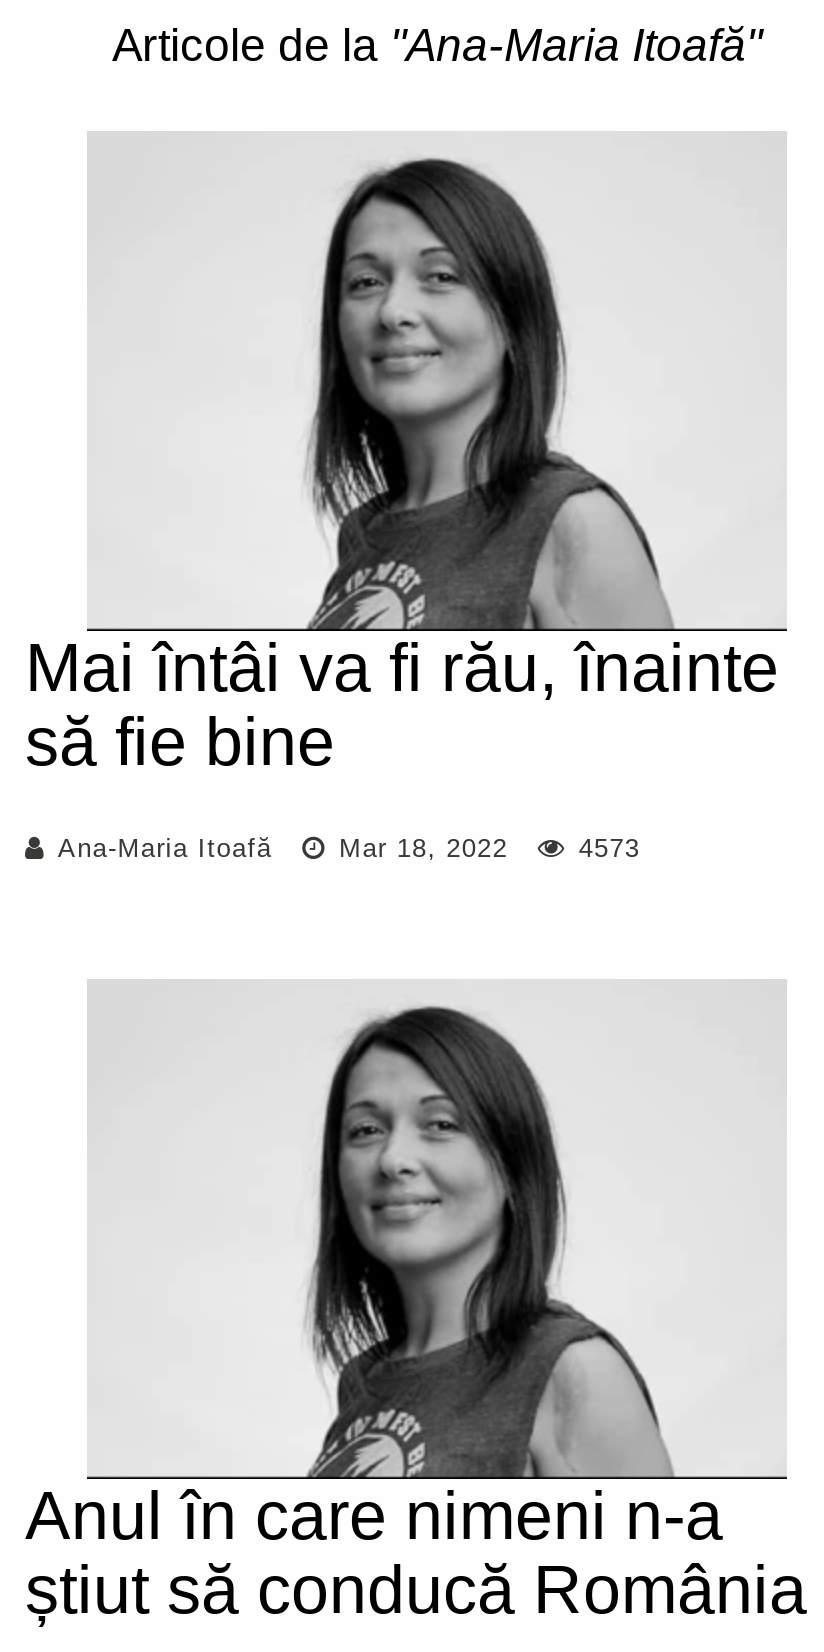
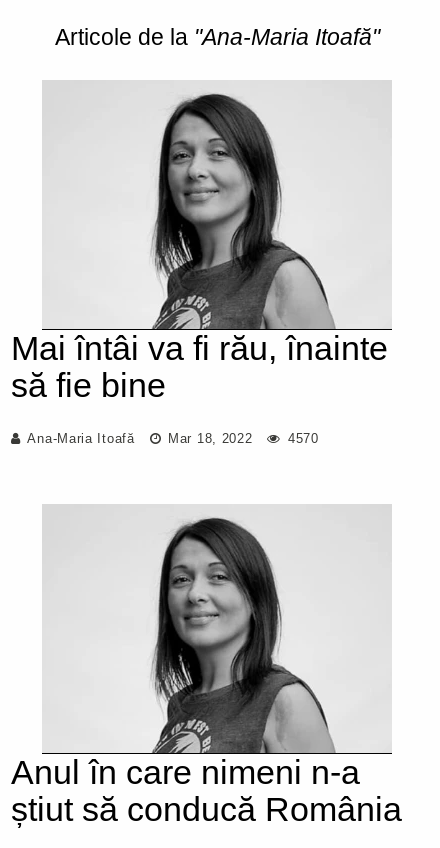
[569,833,640,863] 4573 -> [283,431,319,446] 4570

